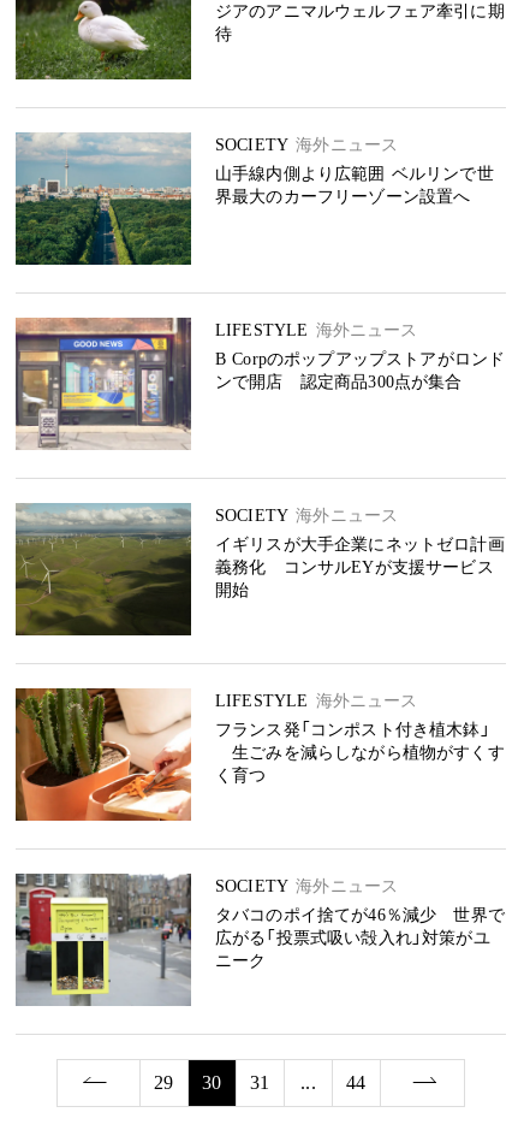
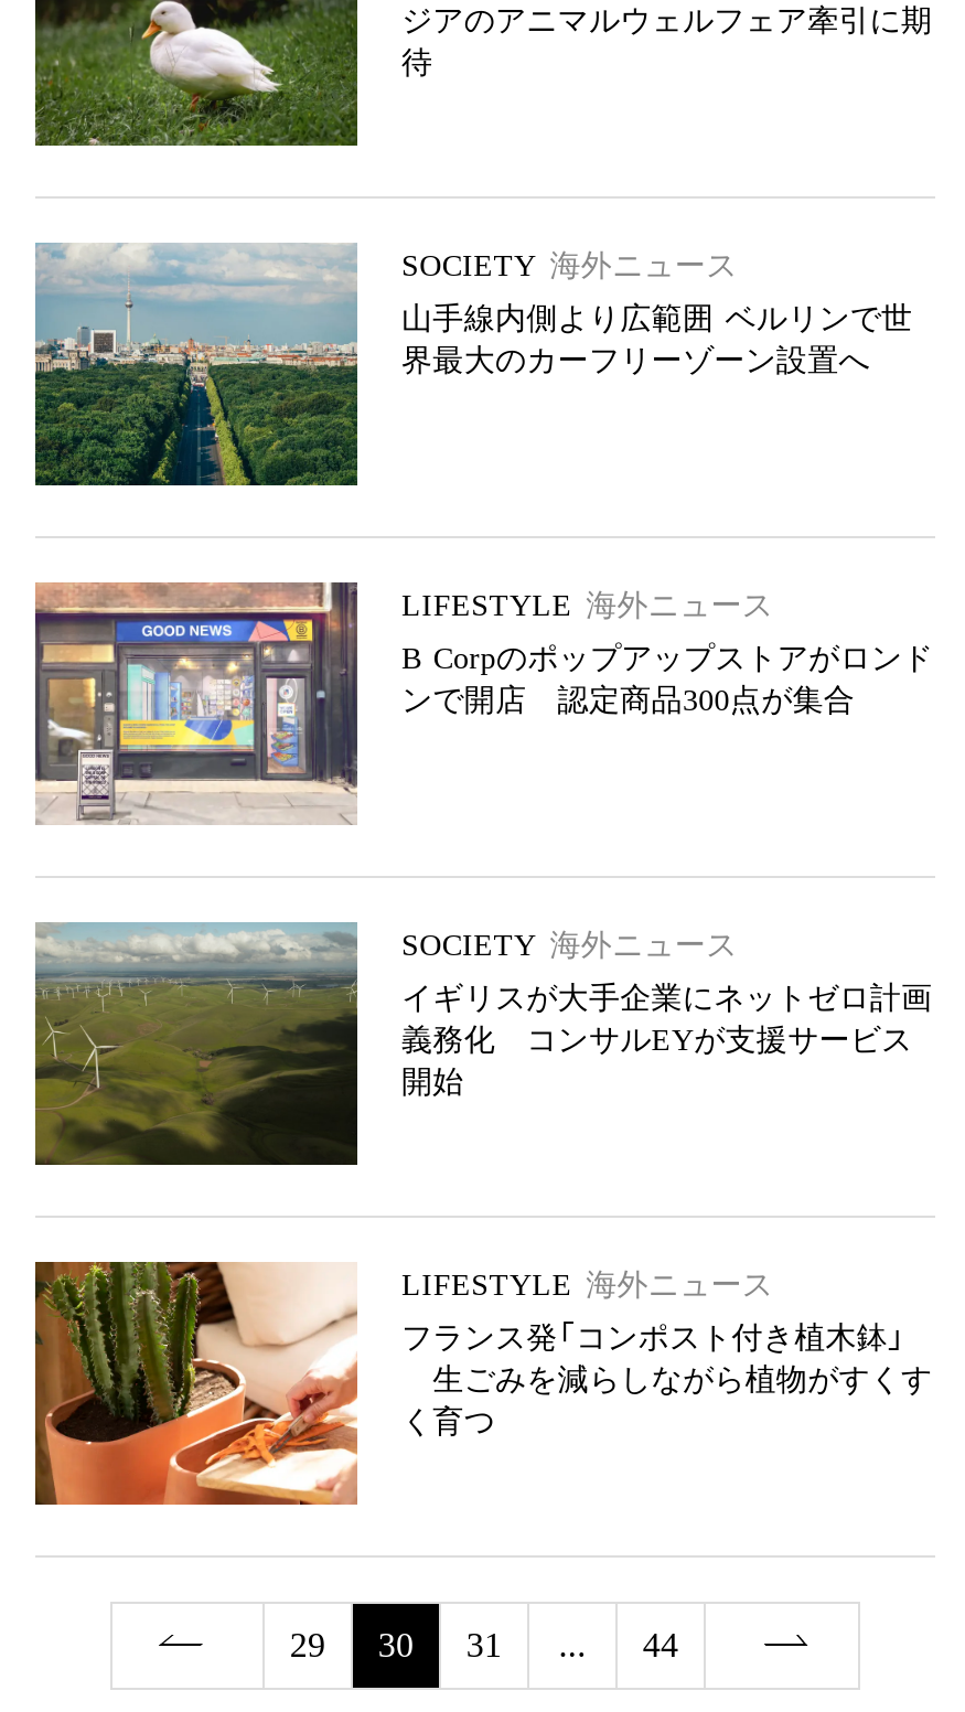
[14,872,505,1007] [image] | SOCIETY 海外ニュース | タバコのポイ捨てが46％減少 世界で | 広がる「投票式吸い殻入れ」対策がユ | ニーク -> none

